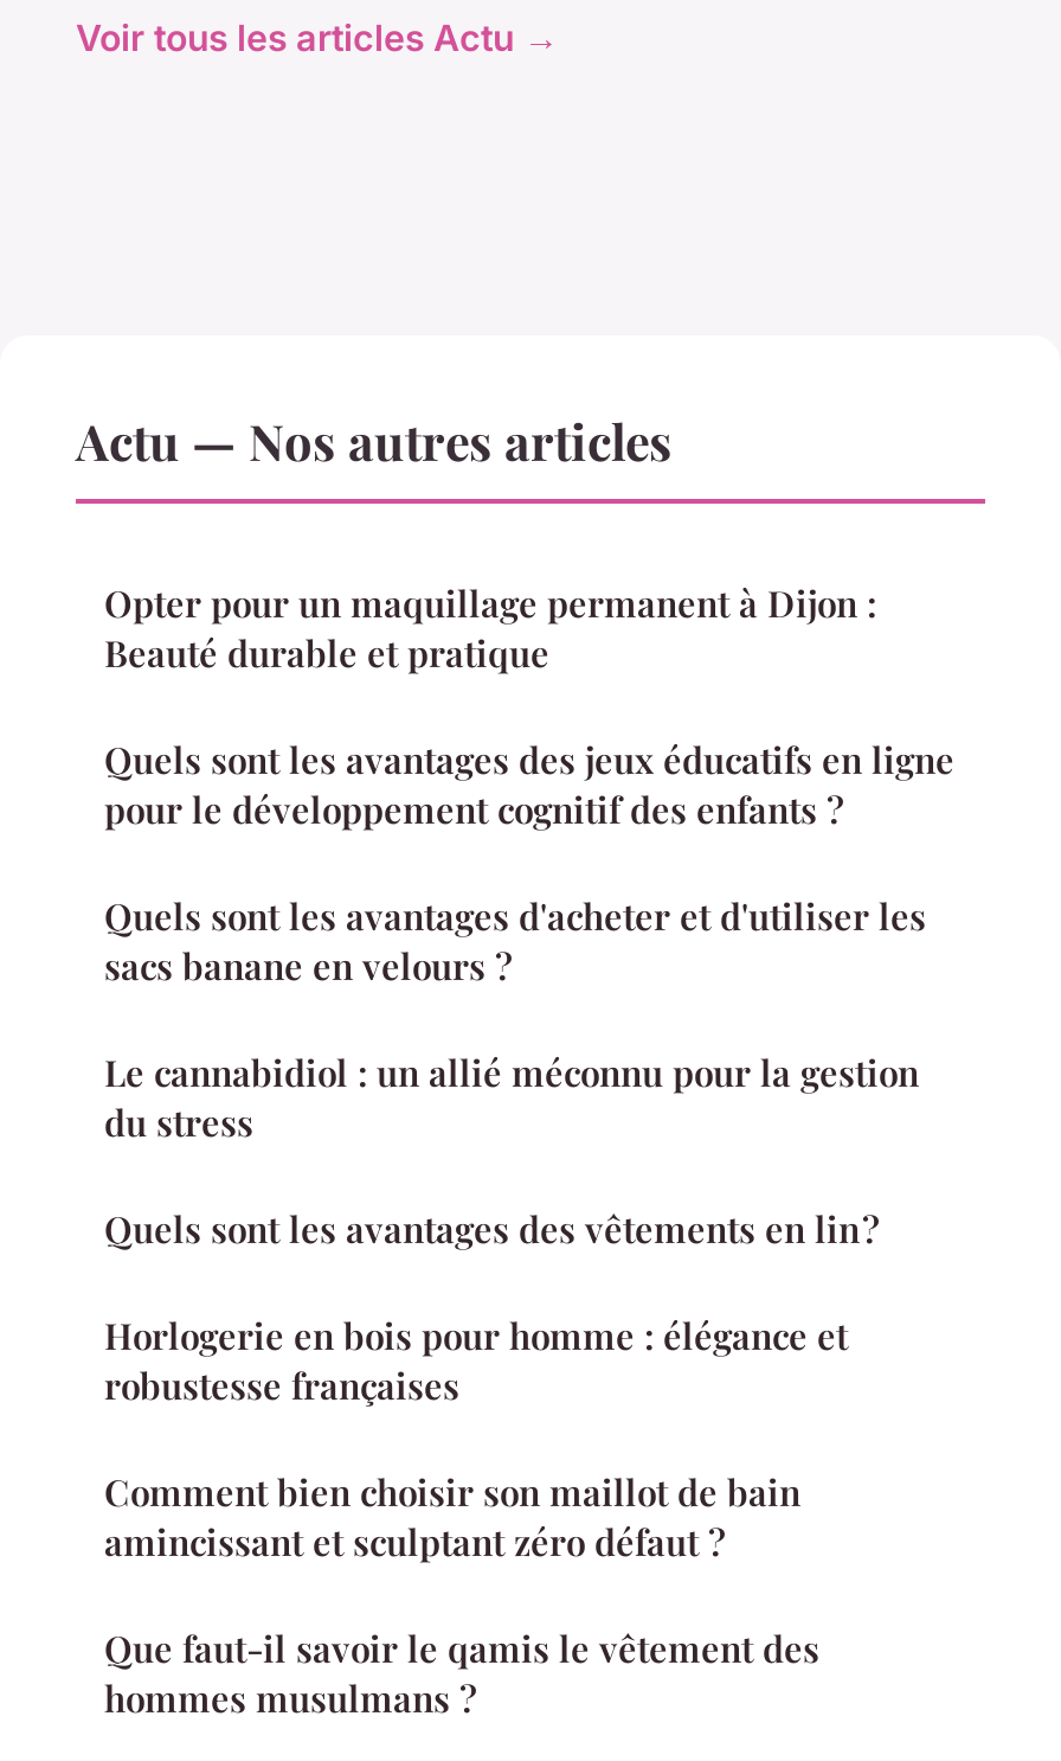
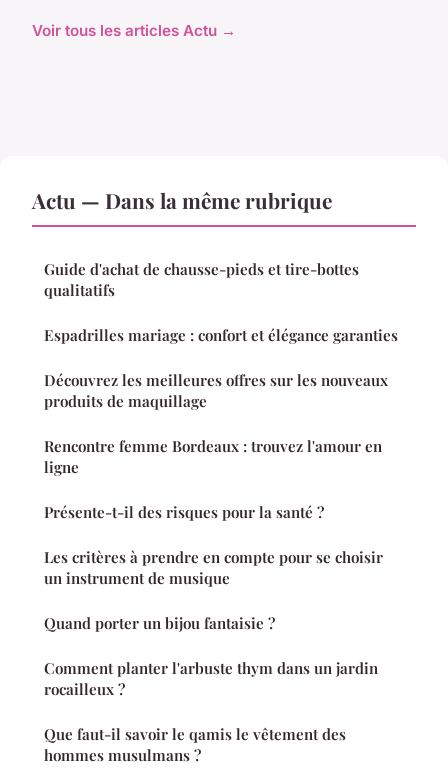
[76,407,954,1566] Actu — Nos autres articles | Opter pour un maquillage permanent à Dijon : | Beauté durable et pratique | Quels sont les avantages des jeux éducatifs en ligne | pour le développement cognitif des enfants ? | Quels sont les avantages d'acheter et d'utiliser les | sacs banane en velours ? | Le cannabidiol : un allié méconnu pour la gestion | du stress | Quels sont les avantages des vêtements en lin ? | Horlogerie en bois pour homme : élégance et | robustesse françaises | Comment bien choisir son maillot de bain | amincissant et sculptant zéro défaut ? -> [32,186,398,699] Actu — Dans la même rubrique | Guide d'achat de chausse-pieds et tire-bottes | qualitatifs | Espadrilles mariage : confort et élégance garanties | Découvrez les meilleures offres sur les nouveaux | produits de maquillage | Rencontre femme Bordeaux : trouvez l'amour en | ligne | Présente-t-il des risques pour la santé ? | Les critères à prendre en compte pour se choisir | un instrument de musique | Quand porter un bijou fantaisie ? | Comment planter l'arbuste thym dans un jardin | rocailleux ?

